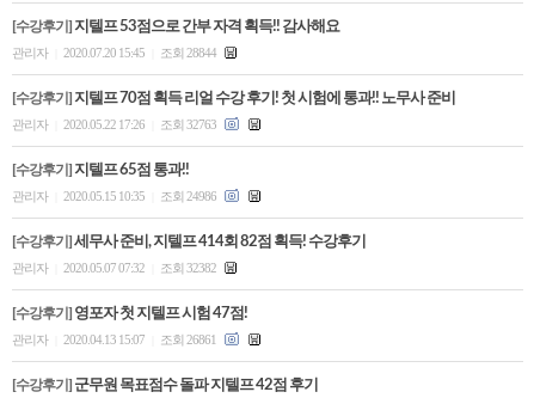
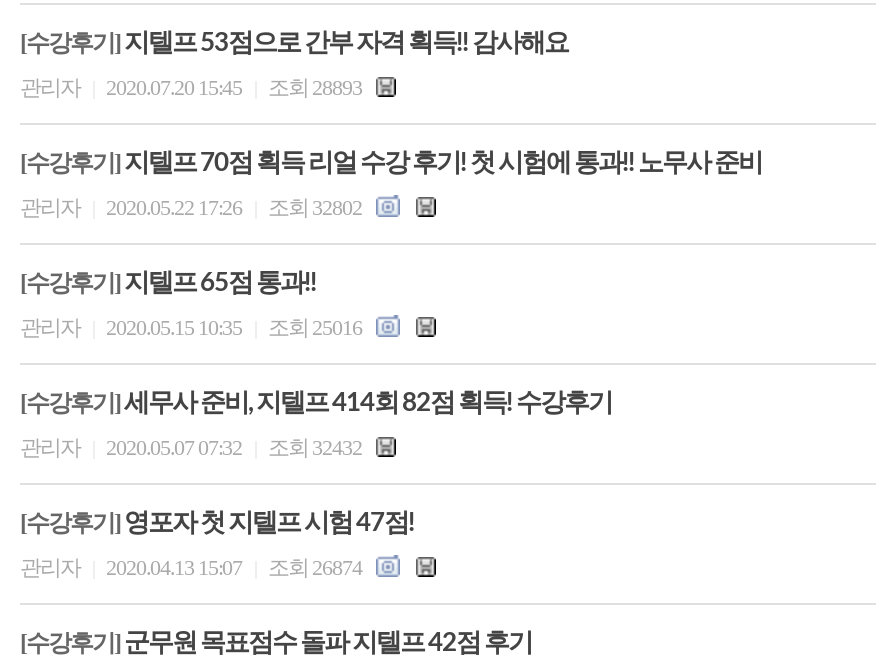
[12,45,219,59] 관리자 2020.07.20 15:45 조회 28844 -> [20,74,366,98] 관리자 2020.07.20 15:45 조회 28893
[12,117,219,131] 관리자 2020.05.22 17:26 조회 32763 -> [20,194,366,218] 관리자 2020.05.22 17:26 조회 32802
[12,188,219,203] 관리자 2020.05.15 10:35 조회 24986 -> [20,314,366,338] 관리자 2020.05.15 10:35 조회 25016
[12,260,219,274] 관리자 2020.05.07 07:32 조회 32382 -> [20,434,366,458] 관리자 2020.05.07 07:32 조회 32432
[12,332,219,346] 관리자 2020.04.13 15:07 조회 26861 -> [20,554,366,578] 관리자 2020.04.13 15:07 조회 26874

